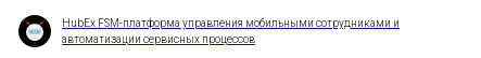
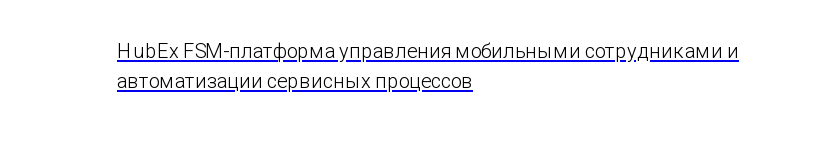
[17,14,52,48] [image] -> none

